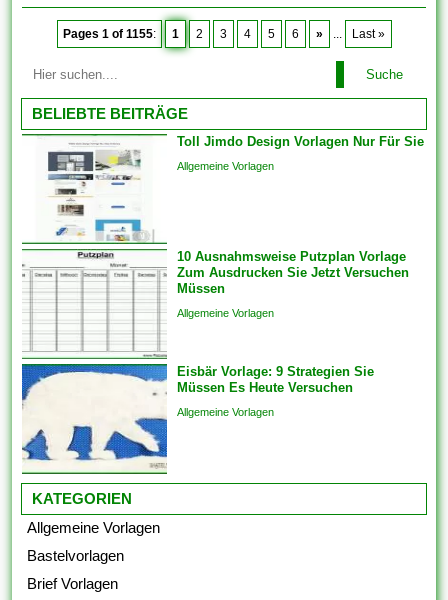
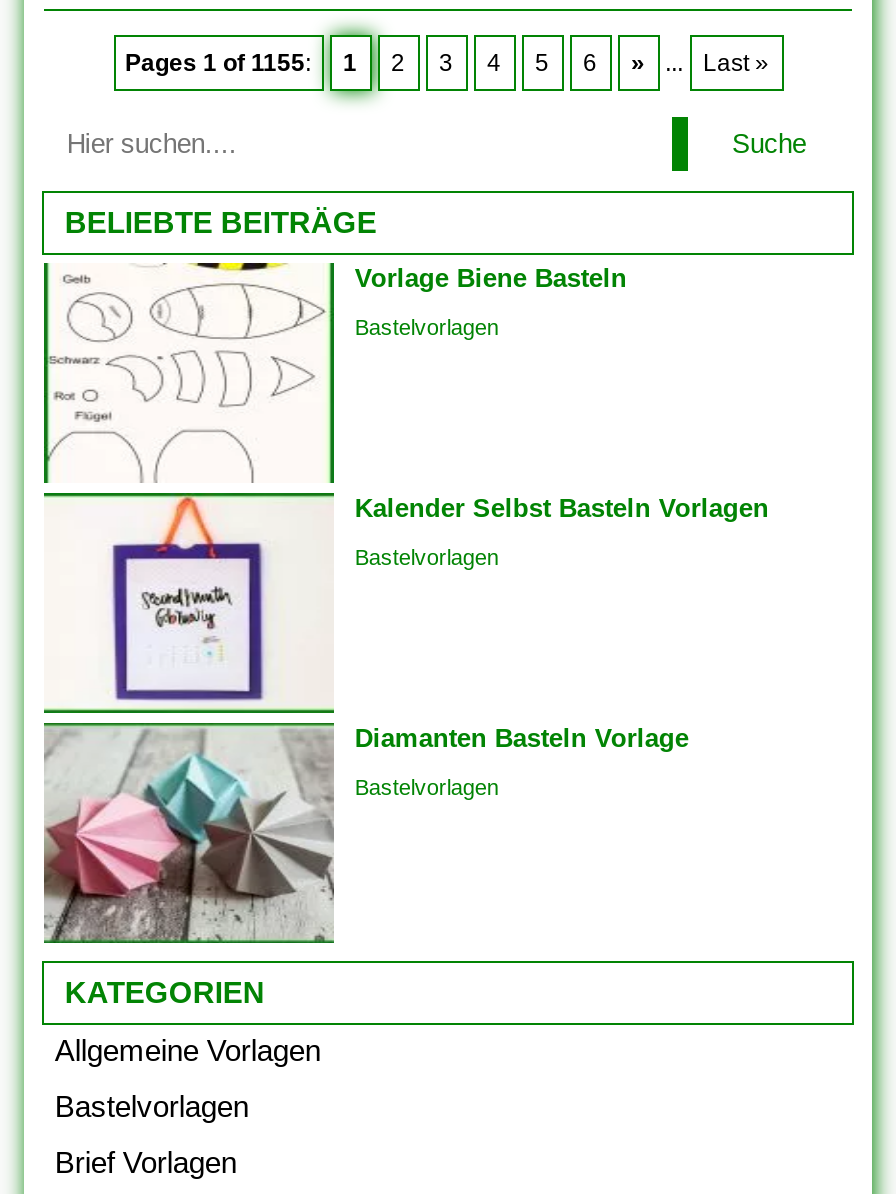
[21,133,424,474] [image] | Toll Jimdo Design Vorlagen Nur Für Sie -> [42,261,627,943] [image] | Vorlage Biene Basteln
[177,160,274,172] Allgemeine Vorlagen -> [355,316,499,340] Bastelvorlagen
[177,249,409,296] 10 Ausnahmsweise Putzplan Vorlage | Zum Ausdrucken Sie Jetzt Versuchen | Müssen -> [355,494,769,524] Kalender Selbst Basteln Vorlagen
[177,307,274,319] Allgemeine Vorlagen -> [355,546,499,570] Bastelvorlagen
[177,364,374,395] Eisbär Vorlage: 9 Strategien Sie | Müssen Es Heute Versuchen -> [355,724,689,754] Diamanten Basteln Vorlage
[177,406,274,418] Allgemeine Vorlagen -> [355,776,499,800] Bastelvorlagen

